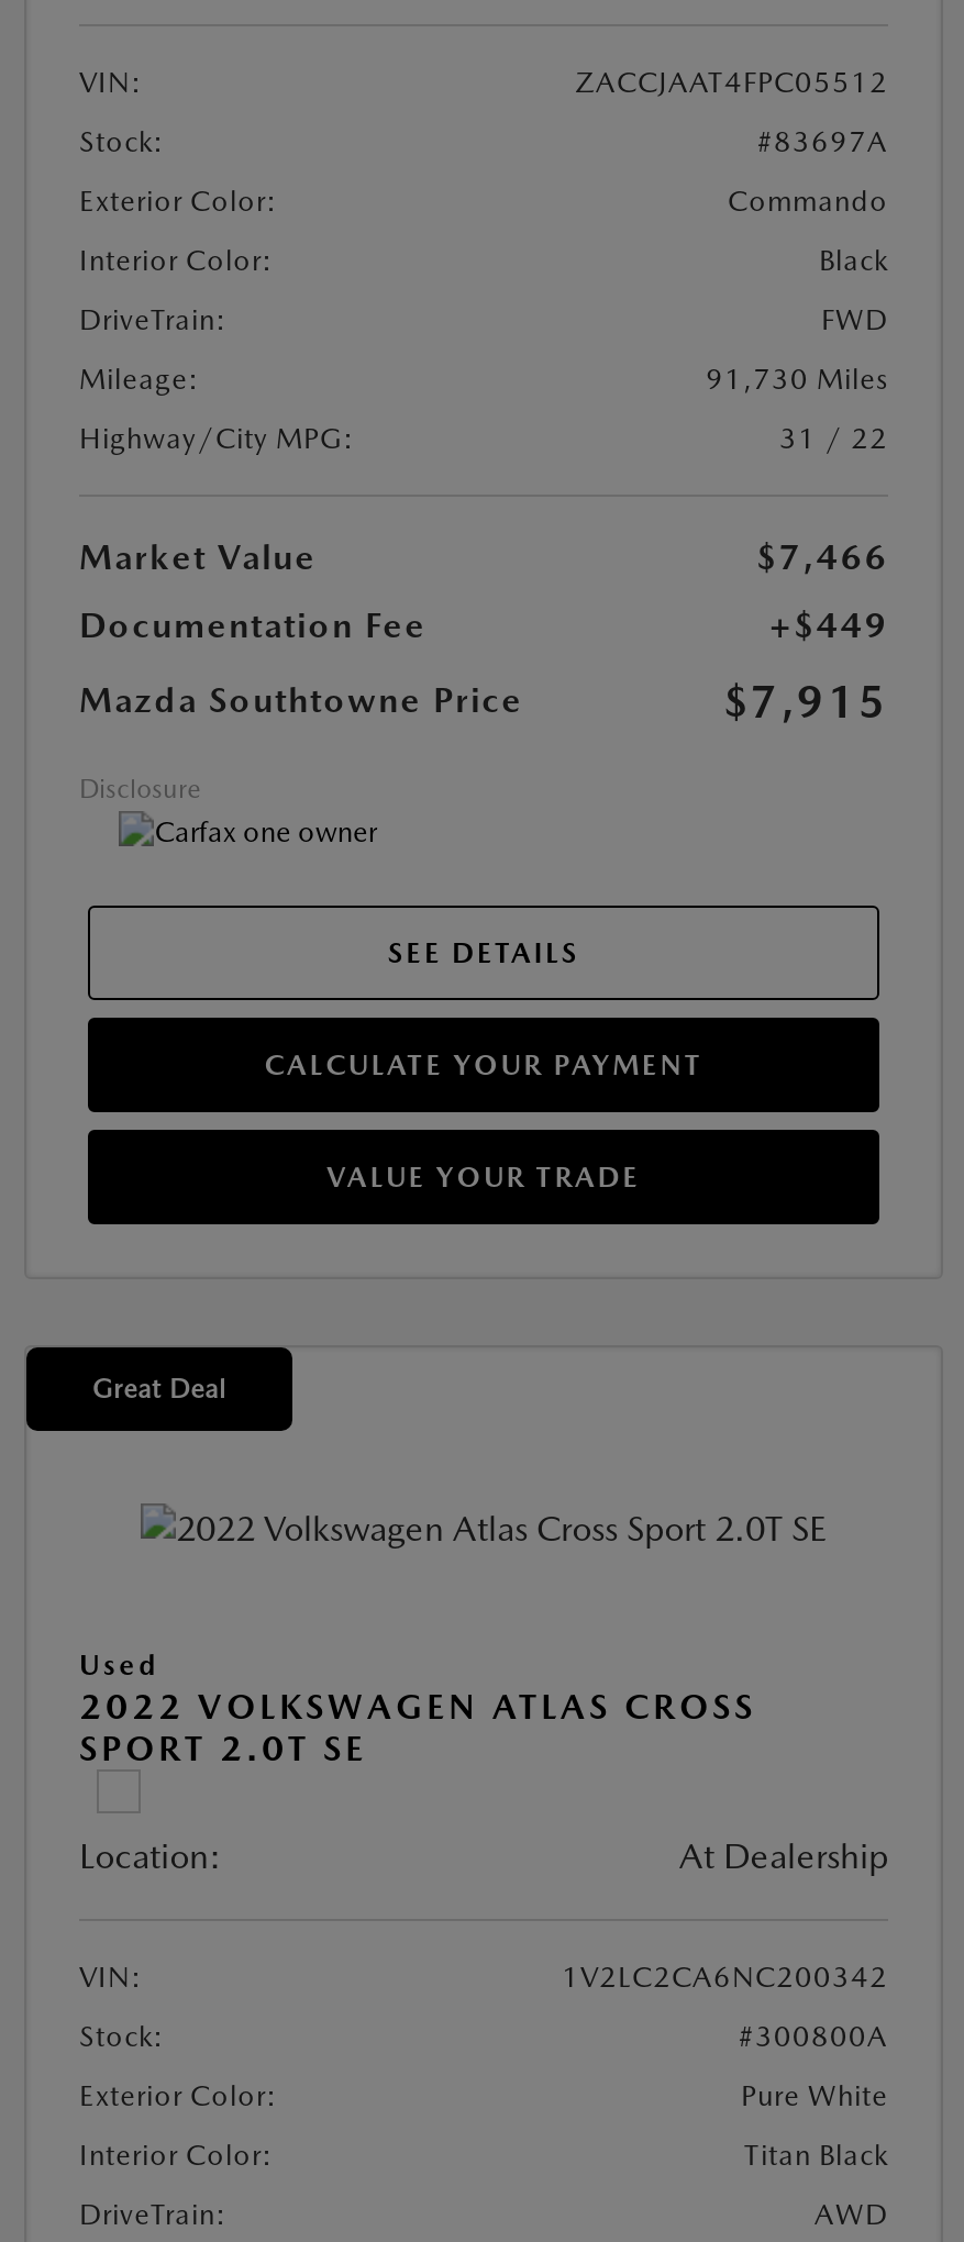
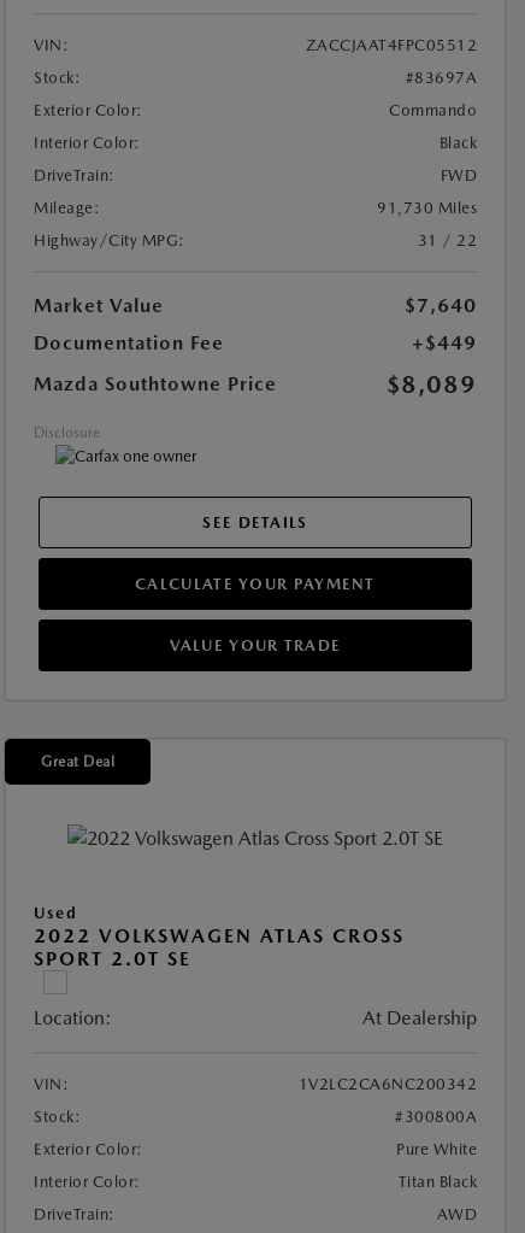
[756,536,888,578] $7,466 -> [405,294,477,317] $7,640
[723,674,888,727] $7,915 -> [387,370,477,399] $8,089

